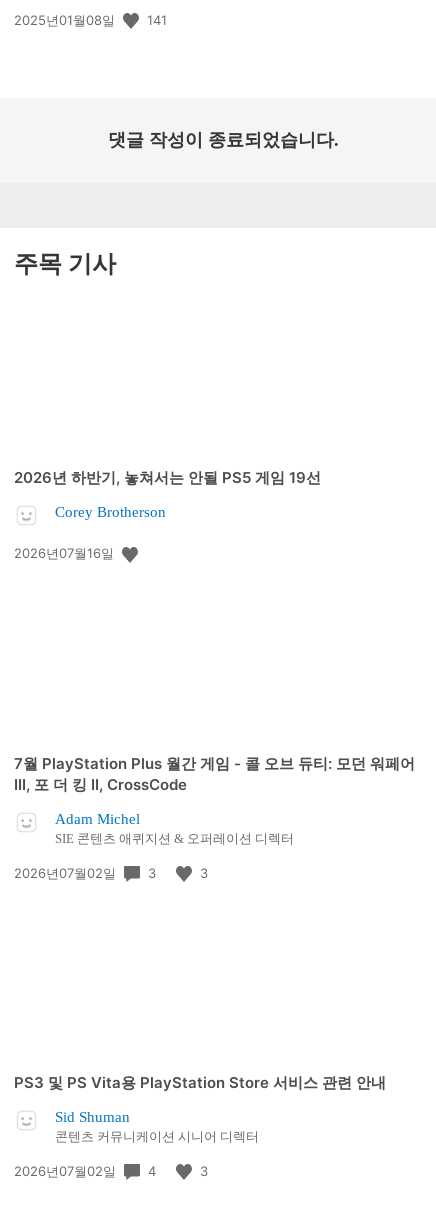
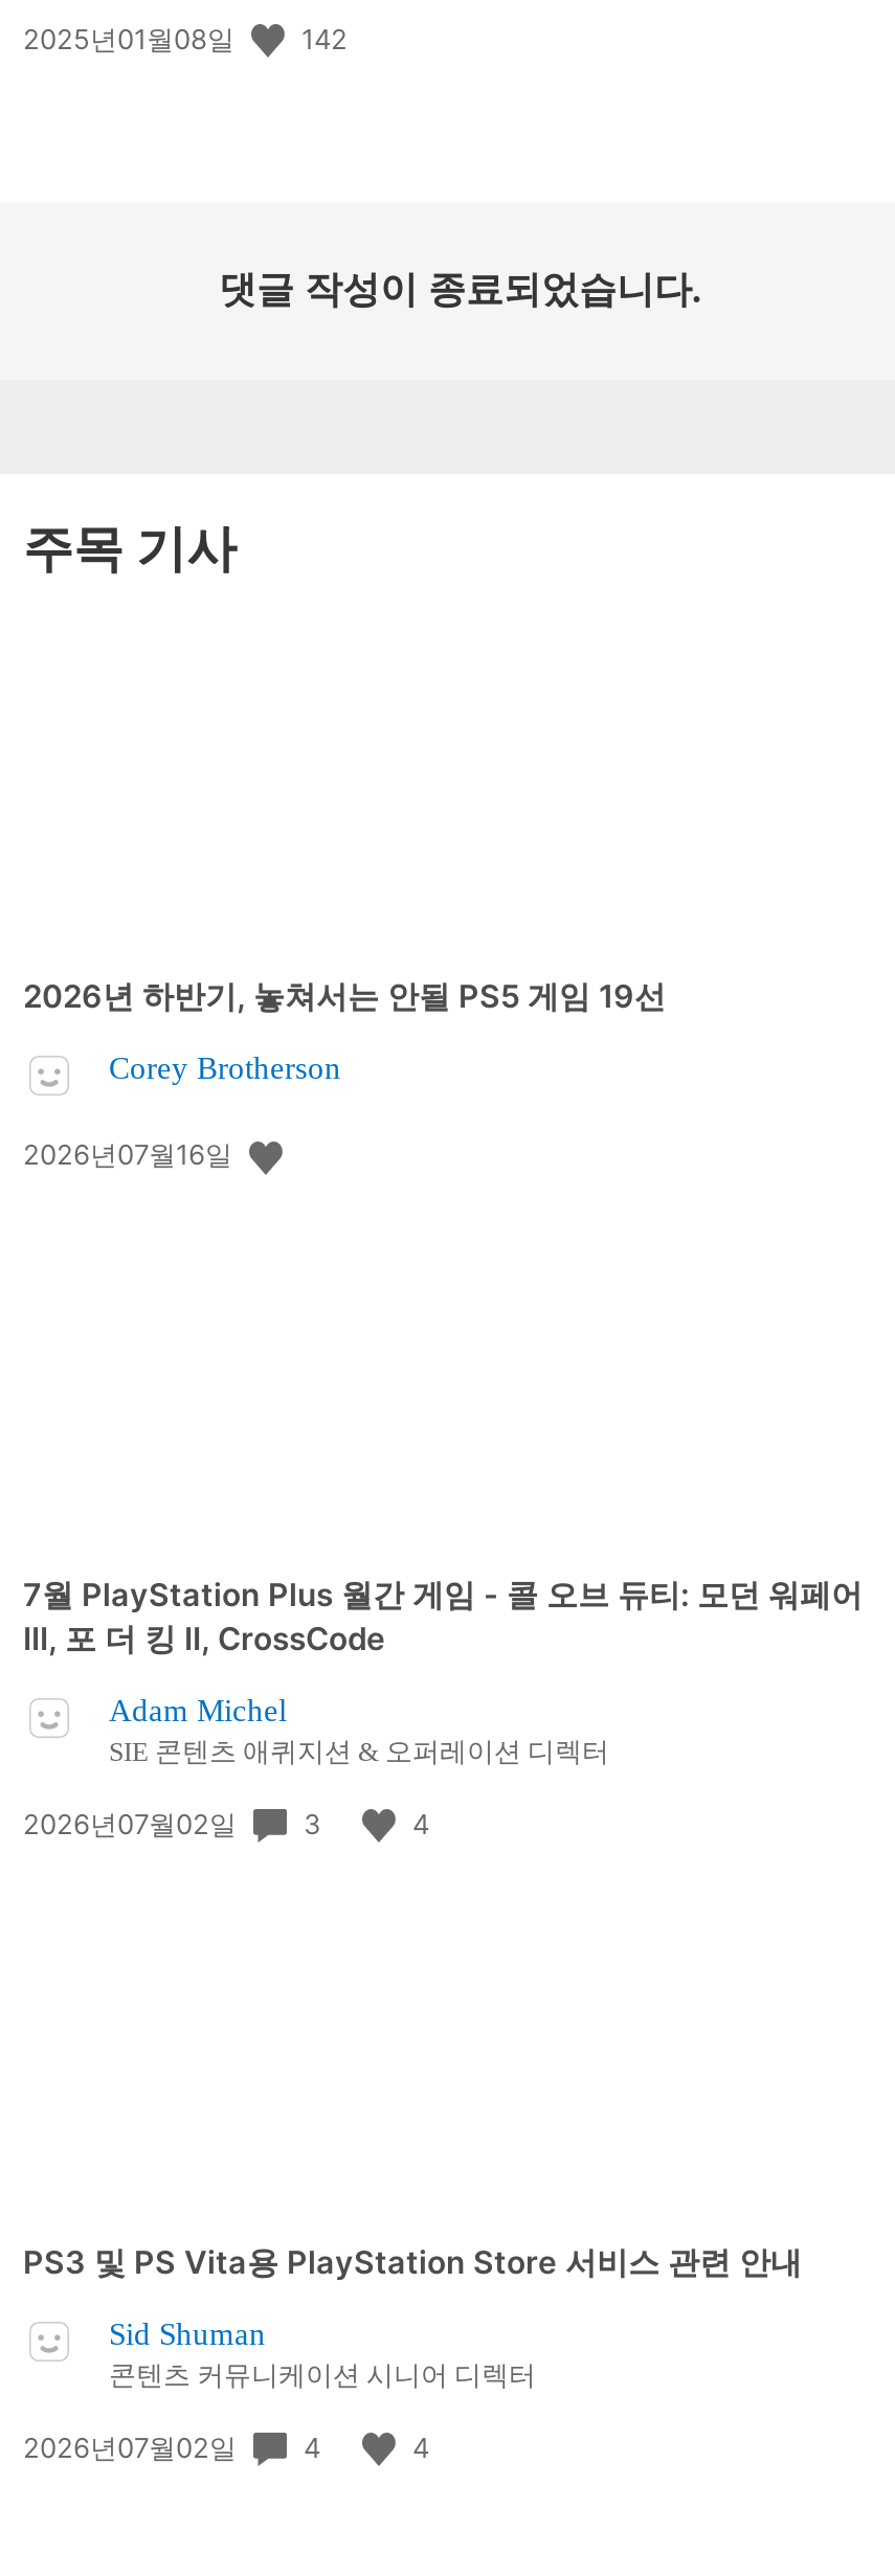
[147,12,167,28] 141 -> [301,22,348,55] 142
[200,864,208,880] 3 -> [412,1806,429,1839] 4
[200,1163,208,1179] 3 -> [412,2431,429,2464] 4

